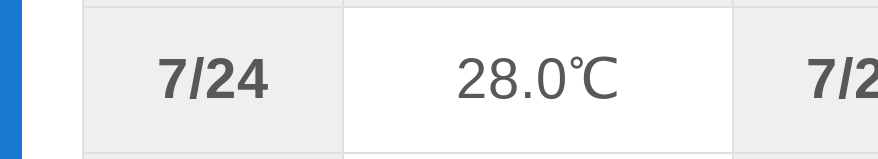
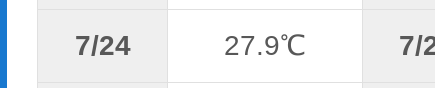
[456,49,620,111] 28.0℃ -> [224,30,306,61] 27.9℃

